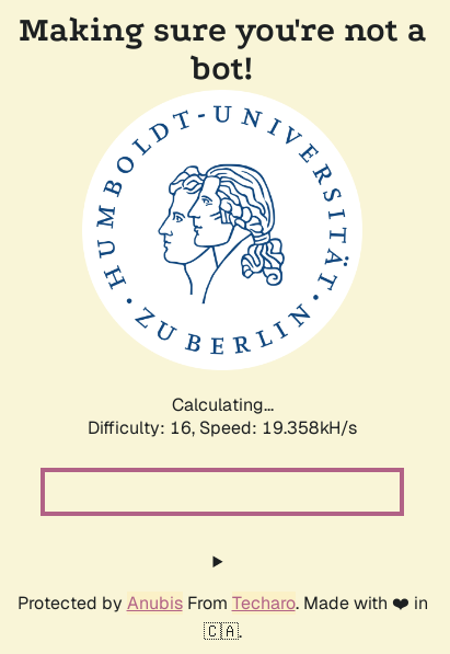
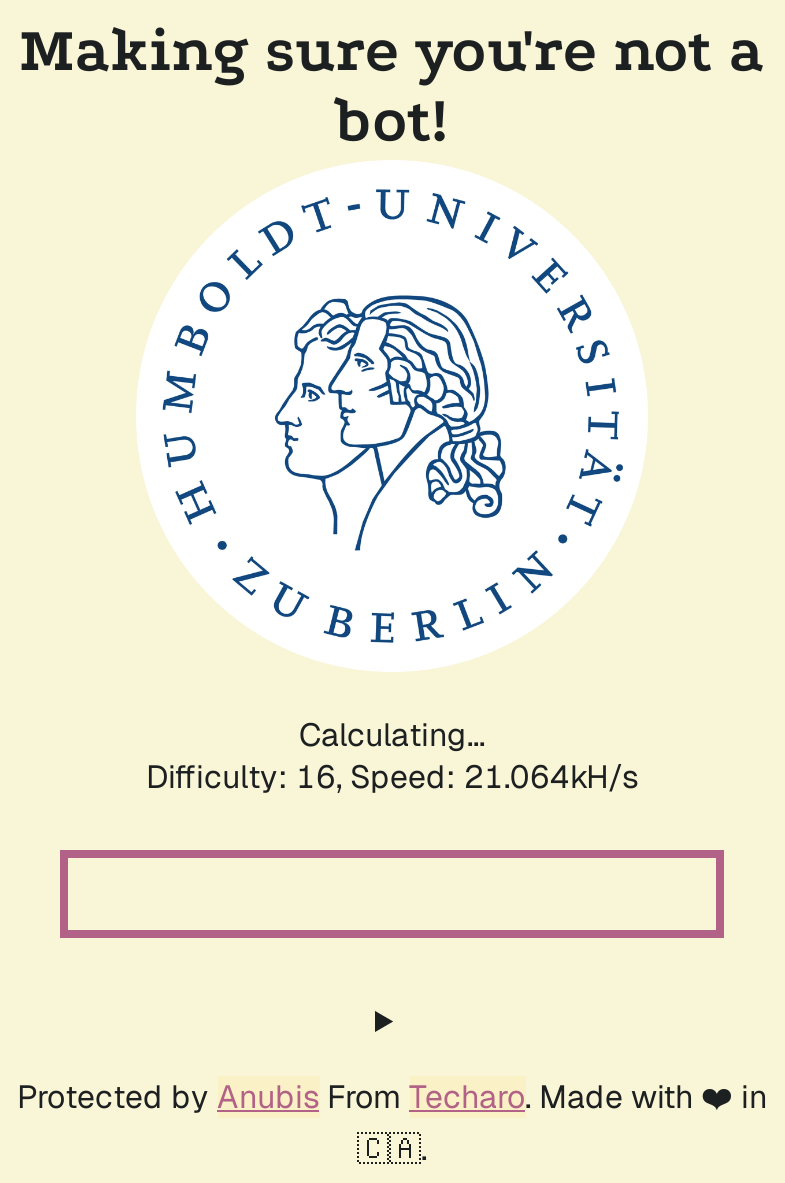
[88,416,357,439] Difficulty: 16, Speed: 19.358kH/s -> [146,756,638,798] Difficulty: 16, Speed: 21.064kH/s

